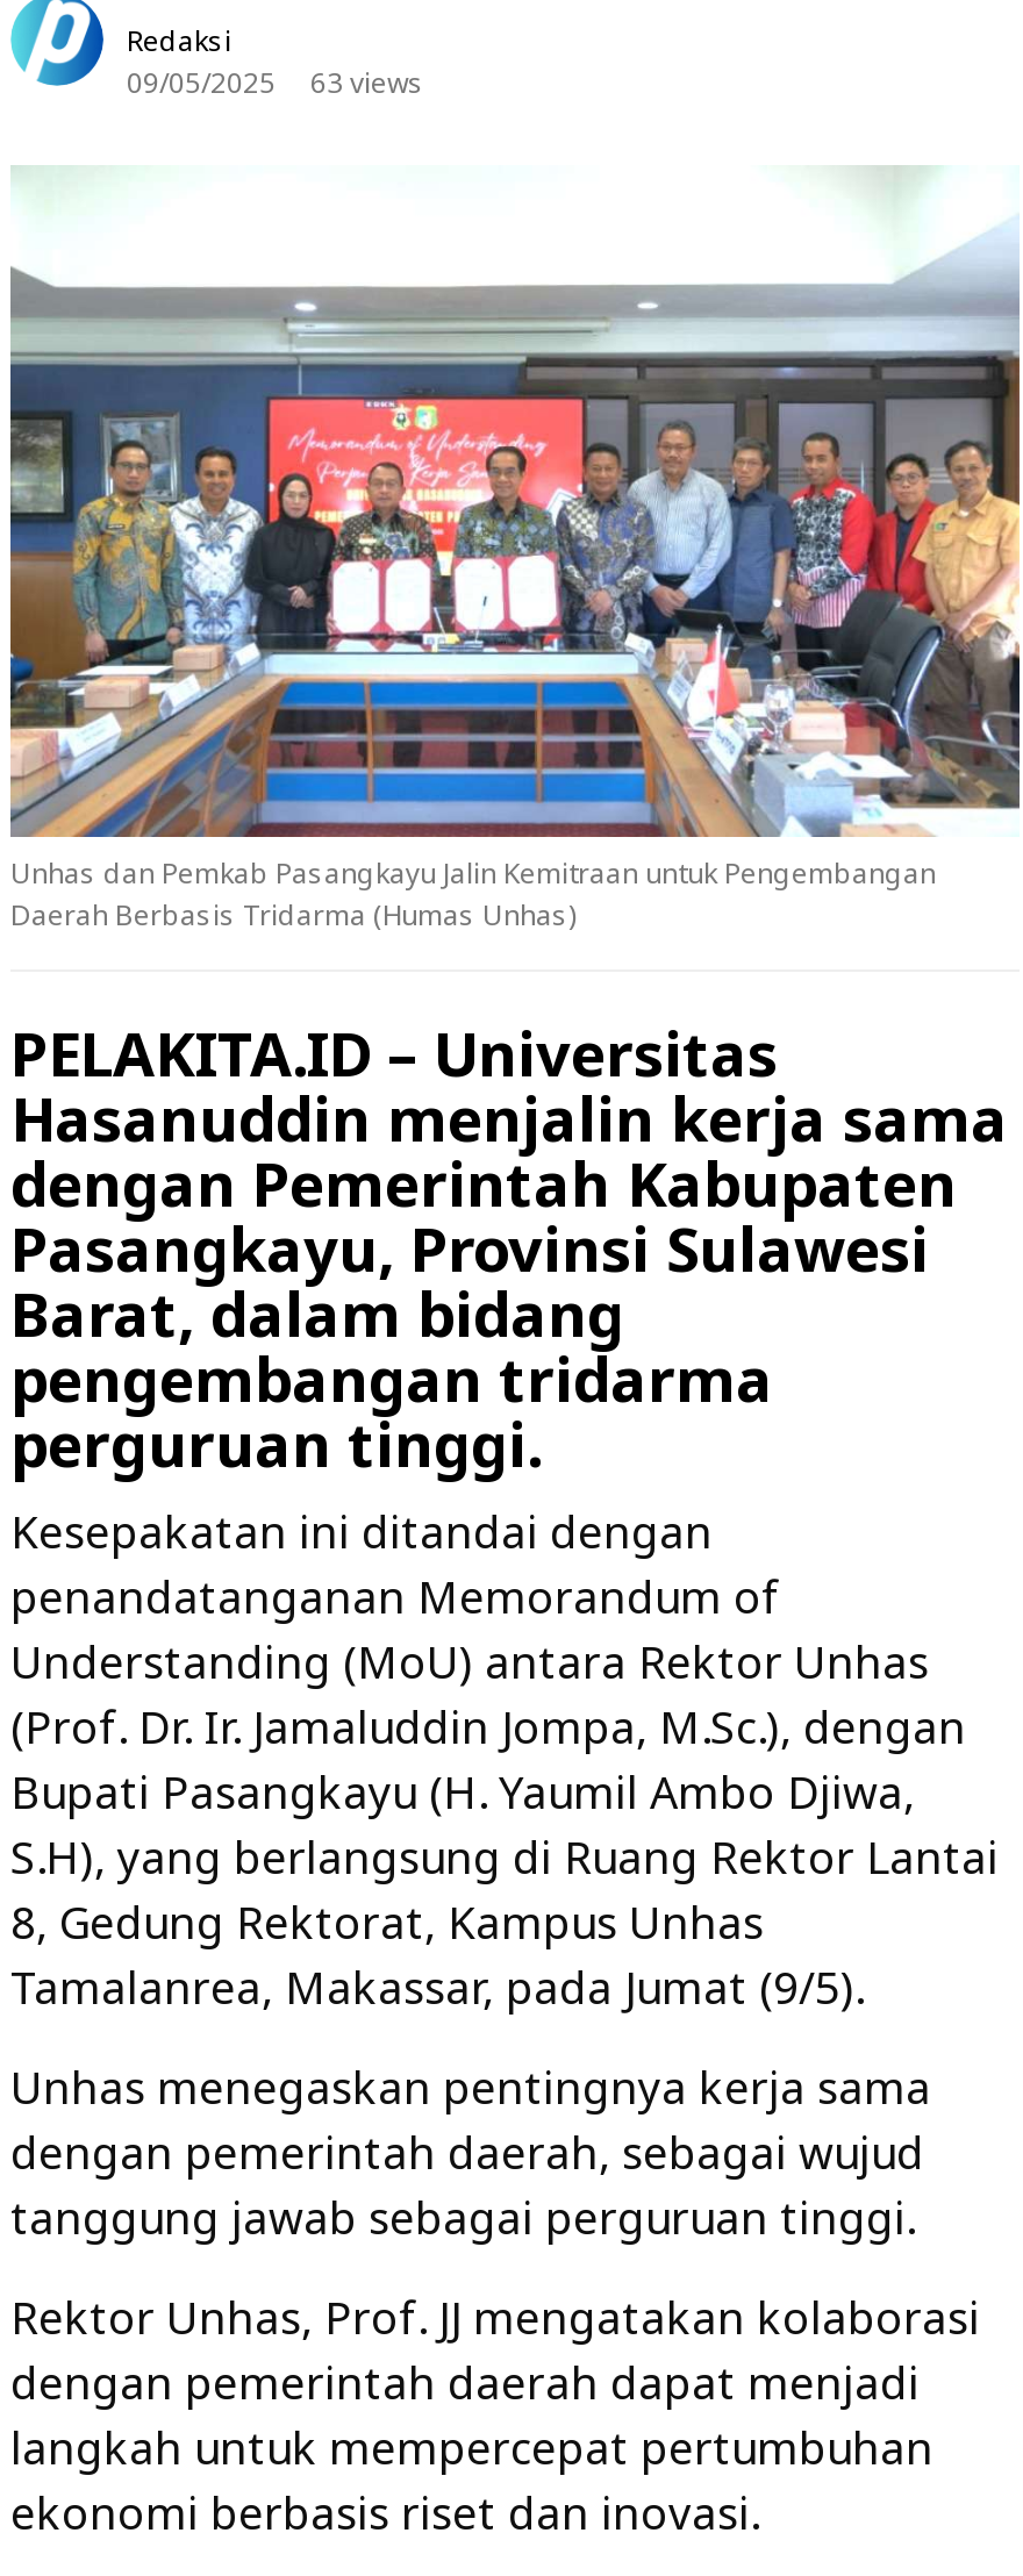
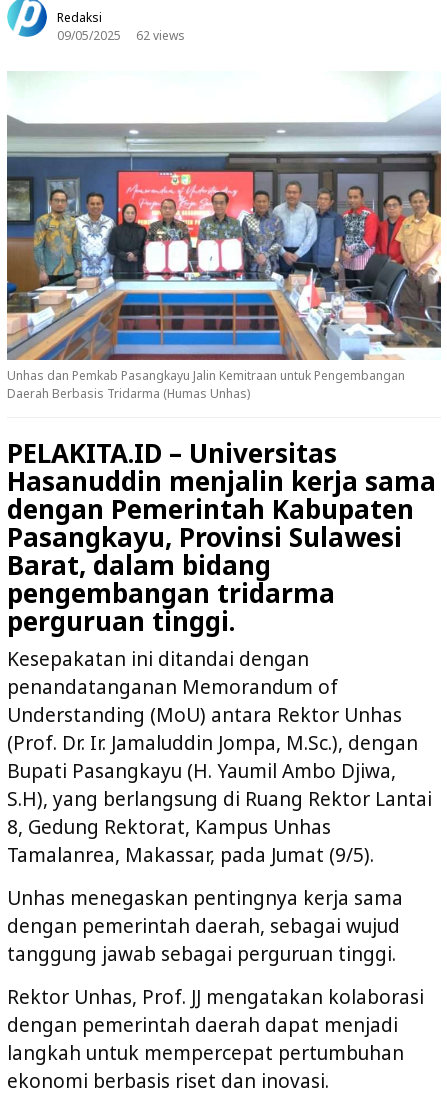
[127,63,424,102] 09/05/2025 63 views -> [57,27,185,44] 09/05/2025 62 views

